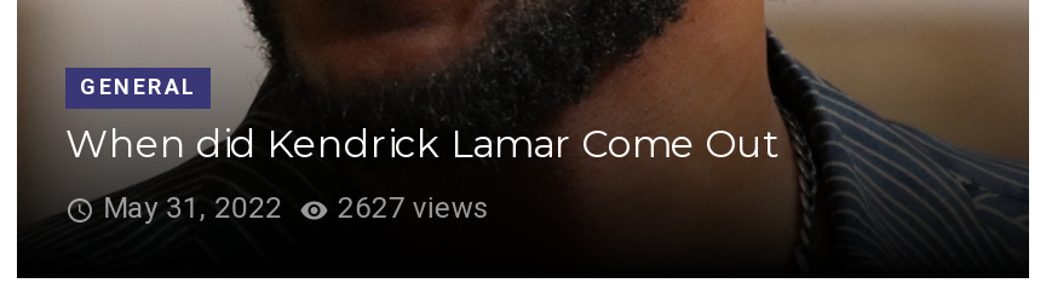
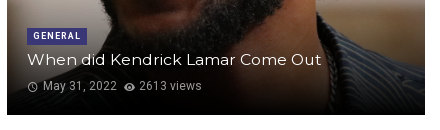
[103,191,490,225] May 31, 2022 2627 views -> [43,79,202,93] May 31, 2022 2613 views

